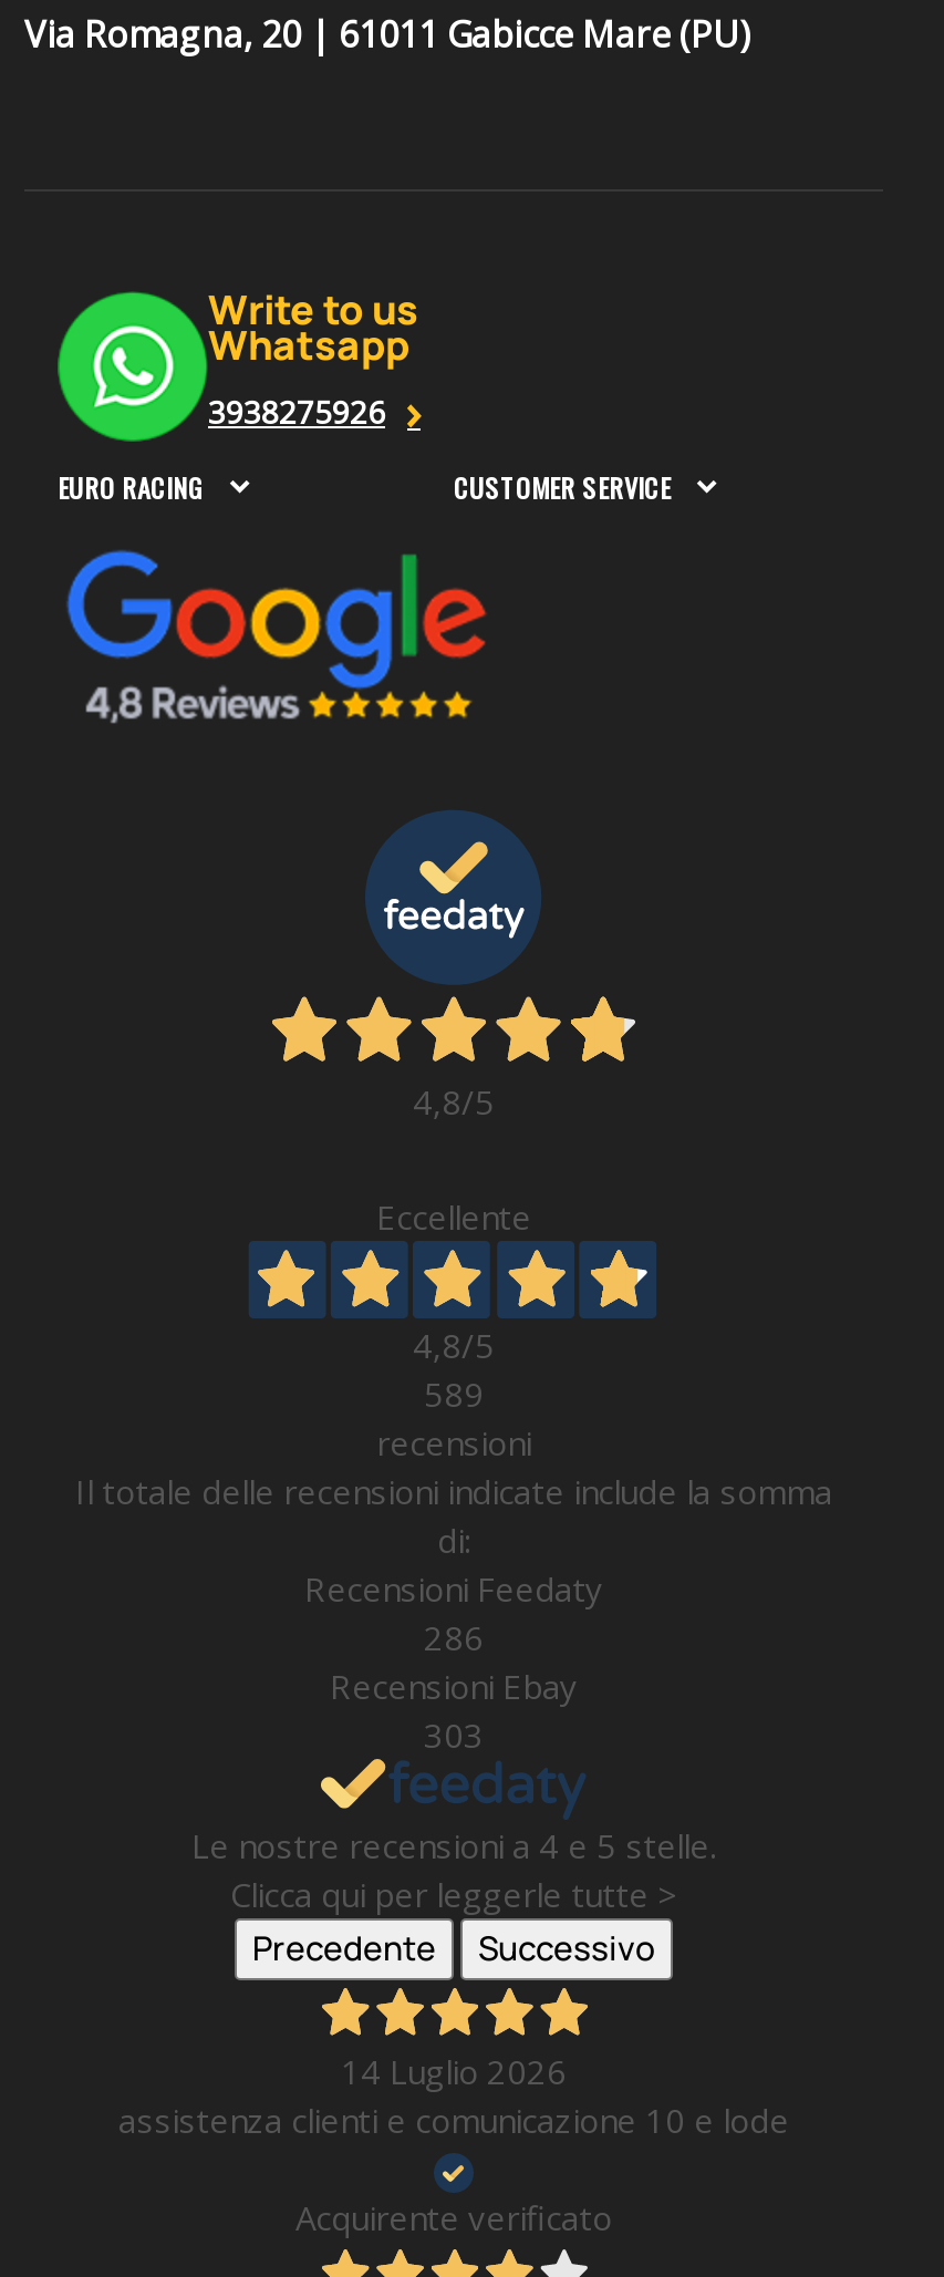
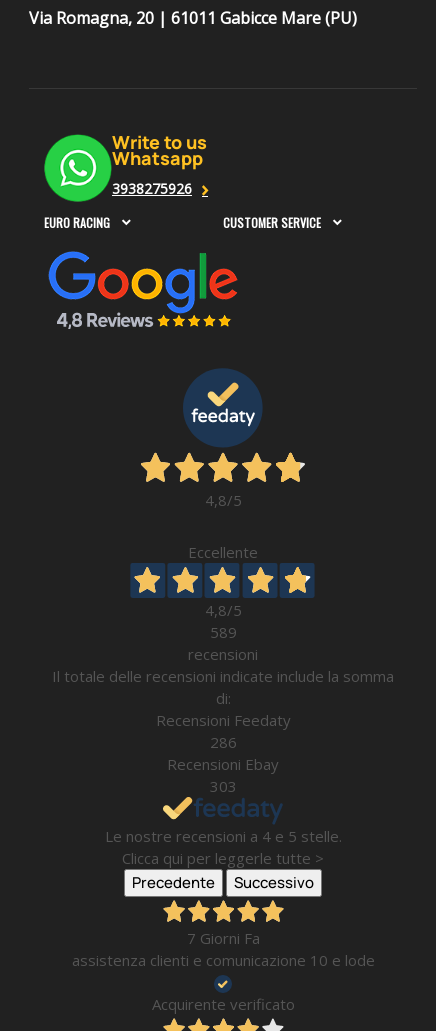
[341,2049,567,2093] 14 Luglio 2026 -> [186,928,259,948] 7 Giorni Fa

